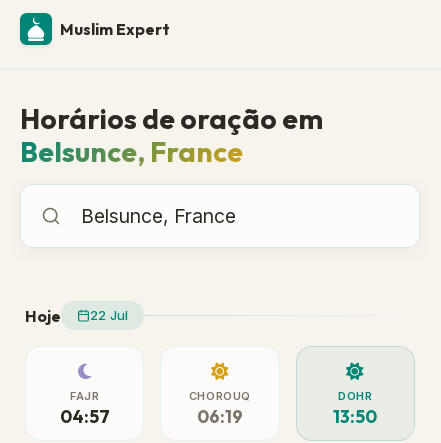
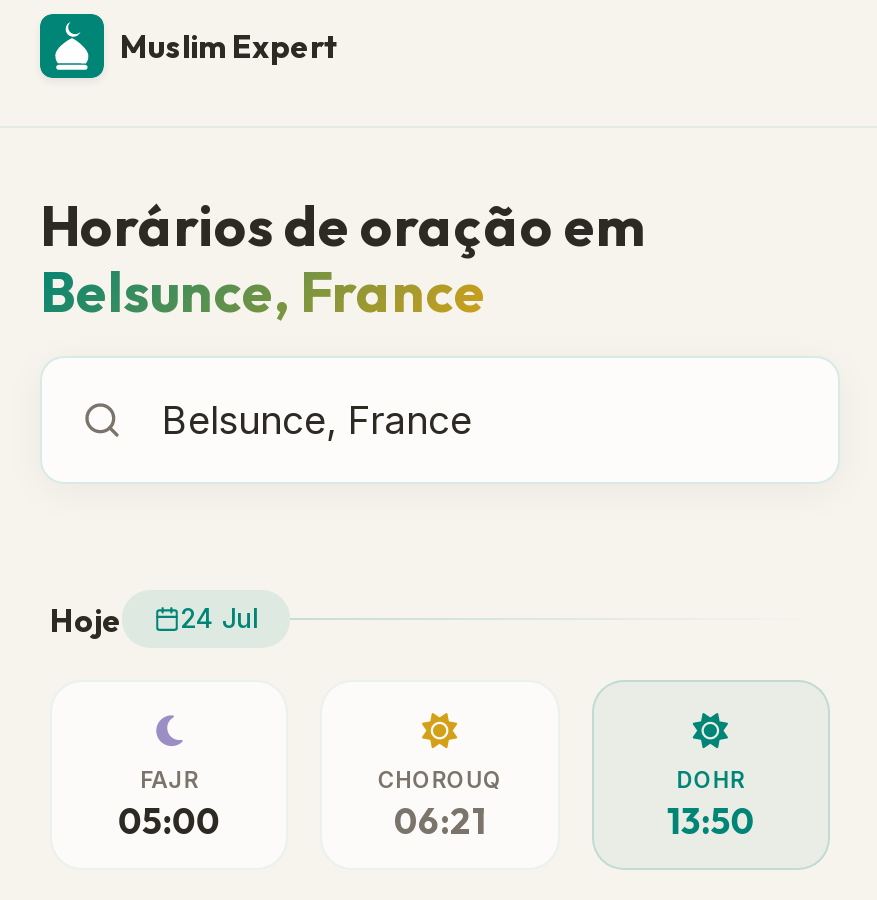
[25,305,128,325] Hoje 22 Jul -> [50,599,258,639] Hoje 24 Jul
[60,404,110,427] 04:57 -> [118,797,220,843] 05:00
[197,404,243,427] 06:19 -> [394,797,486,843] 06:21

